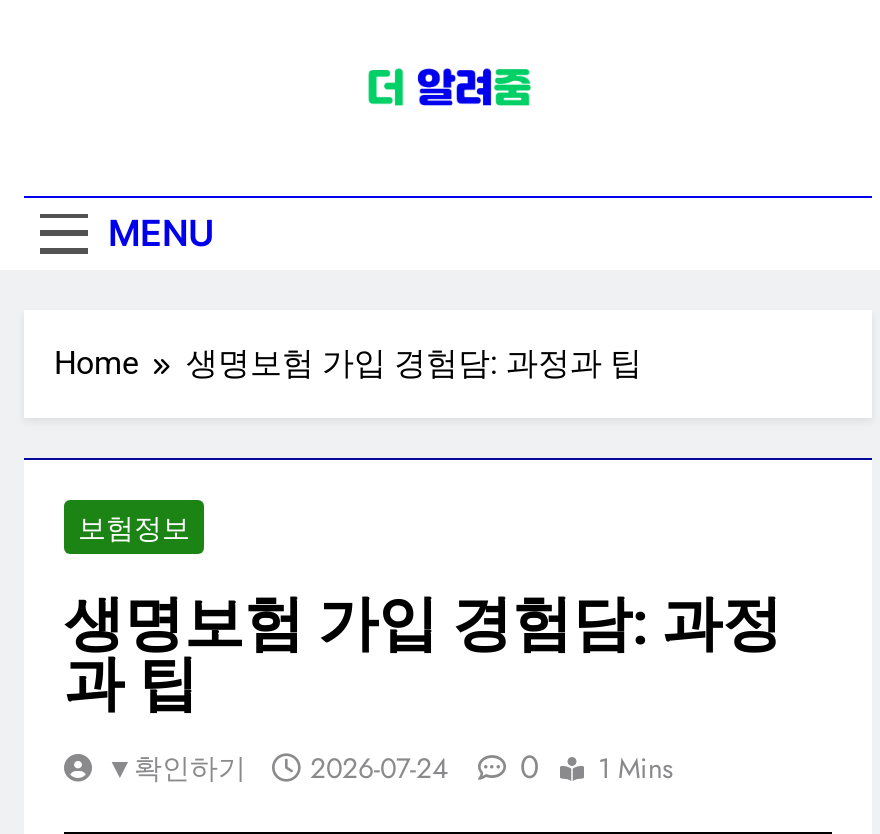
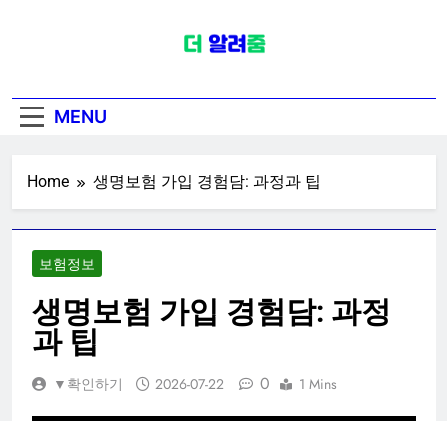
[310,747,448,787] 2026-07-24 -> [155,374,224,394] 2026-07-22

